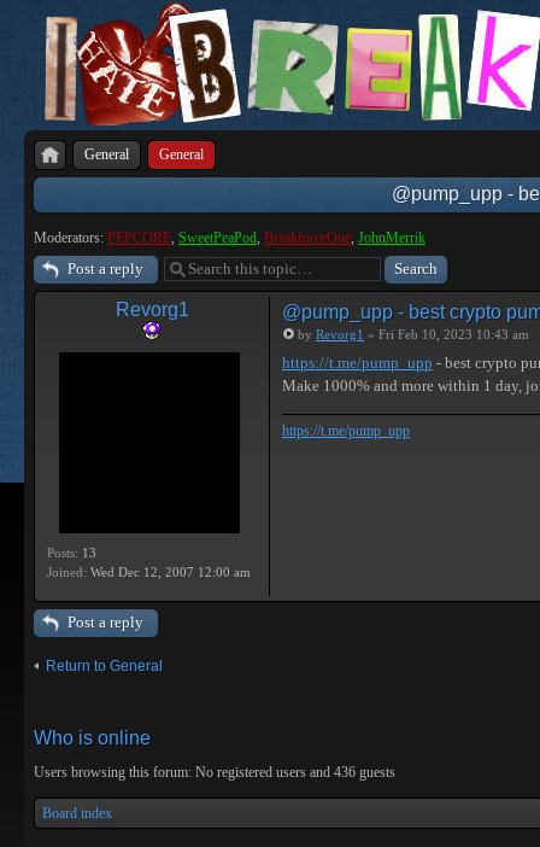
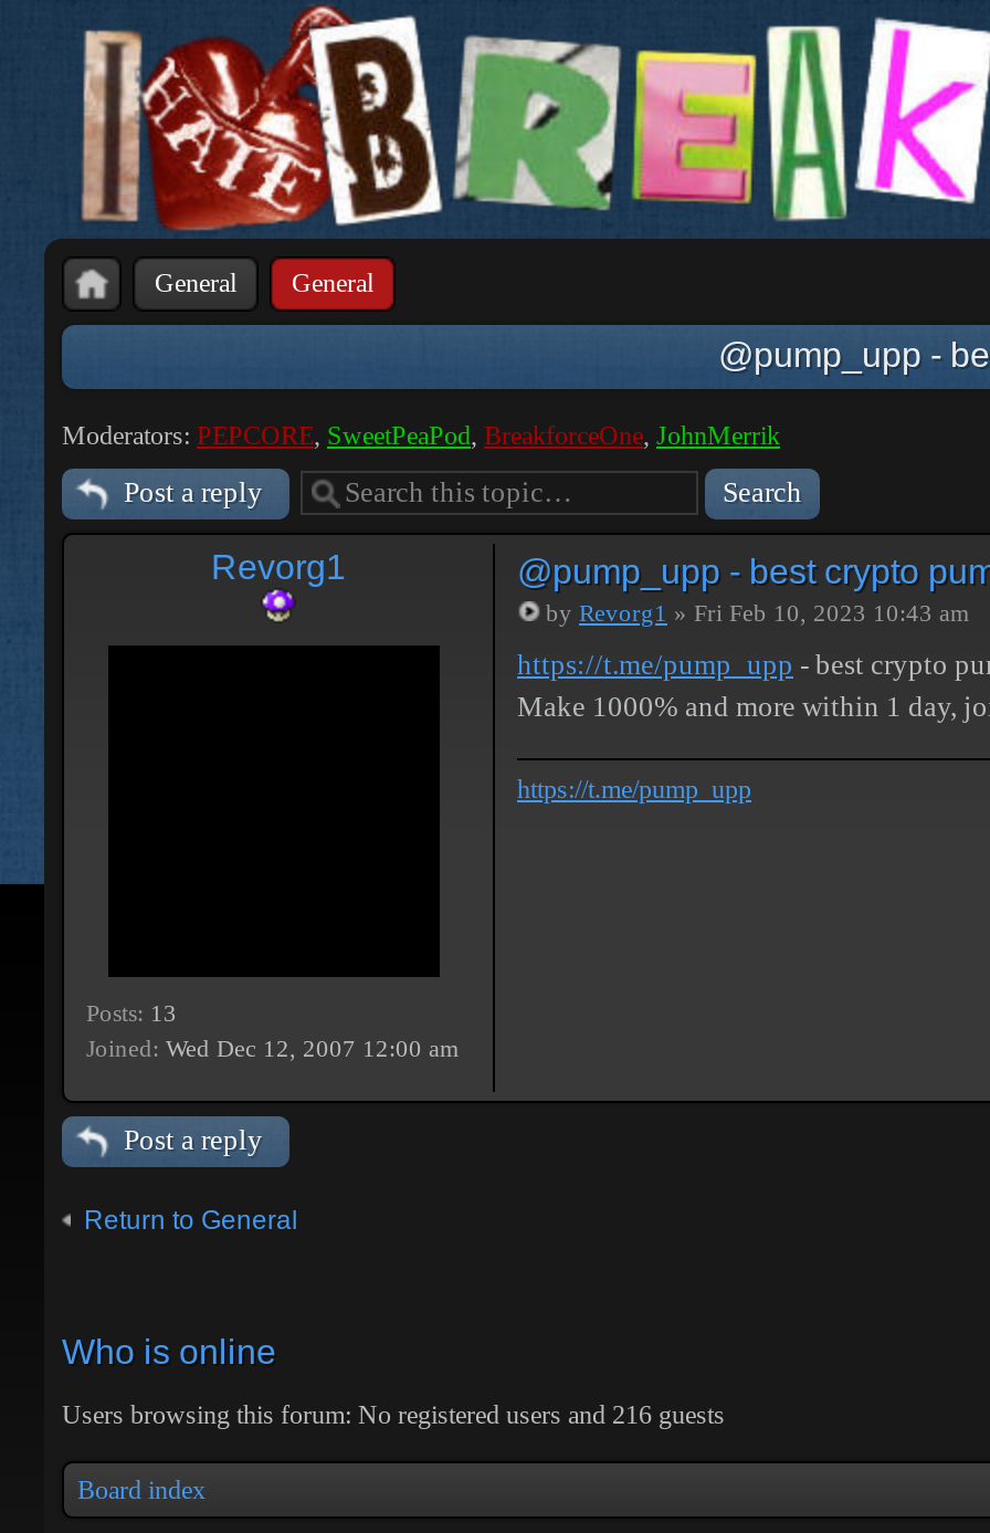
[34,764,395,781] Users browsing this forum: No registered users and 436 guests -> [62,1399,725,1430] Users browsing this forum: No registered users and 216 guests

